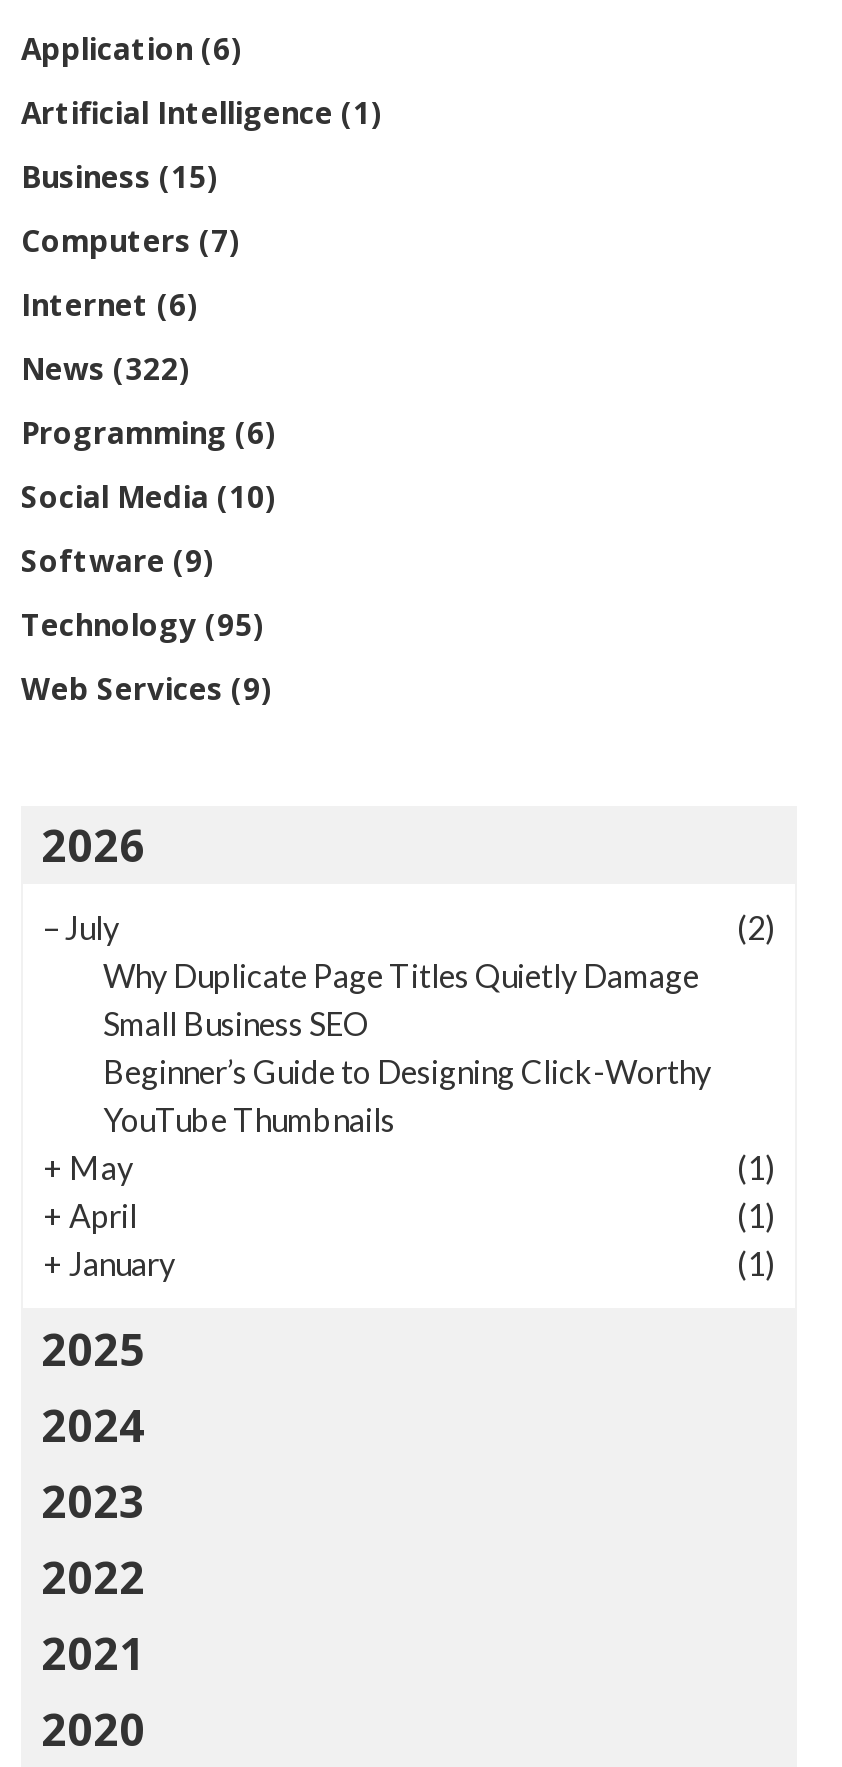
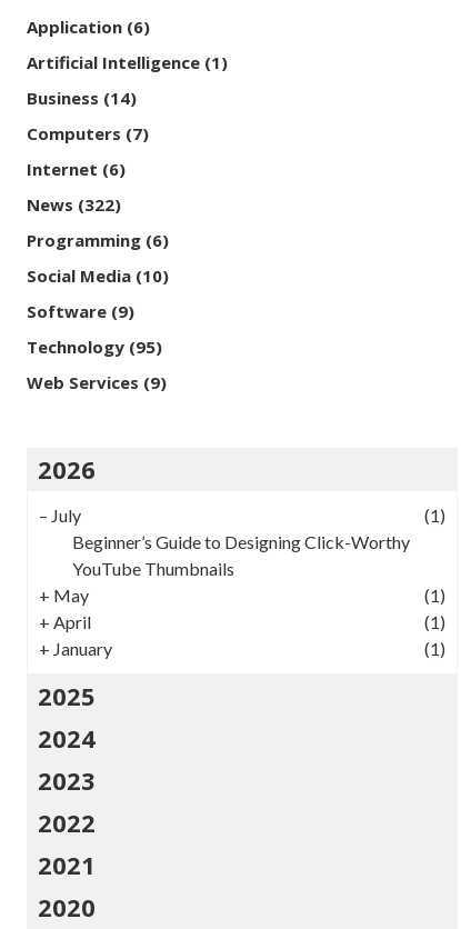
[21,156,219,196] Business (15) -> [27,87,137,109] Business (14)
[103,908,775,1042] (2) | Why Duplicate Page Titles Quietly Damage | Small Business SEO -> [424,505,445,526] (1)

